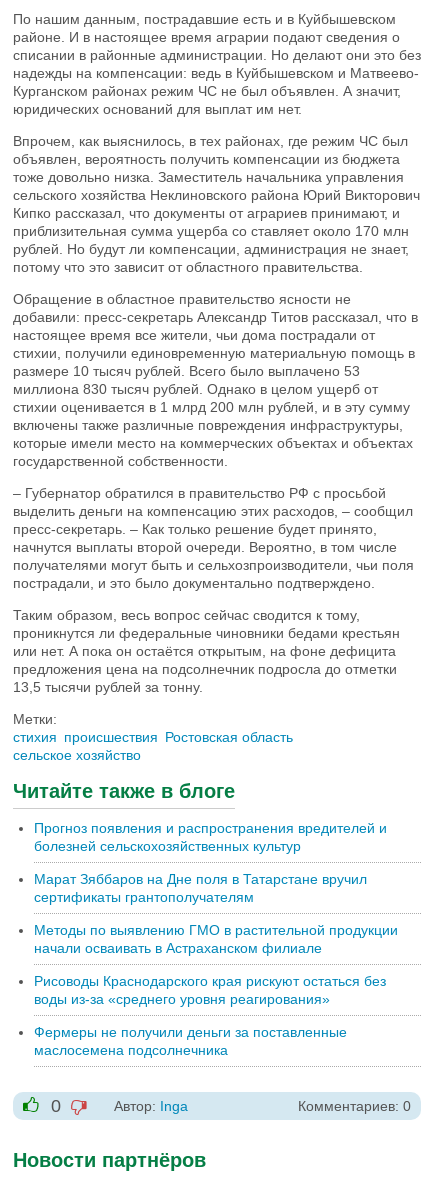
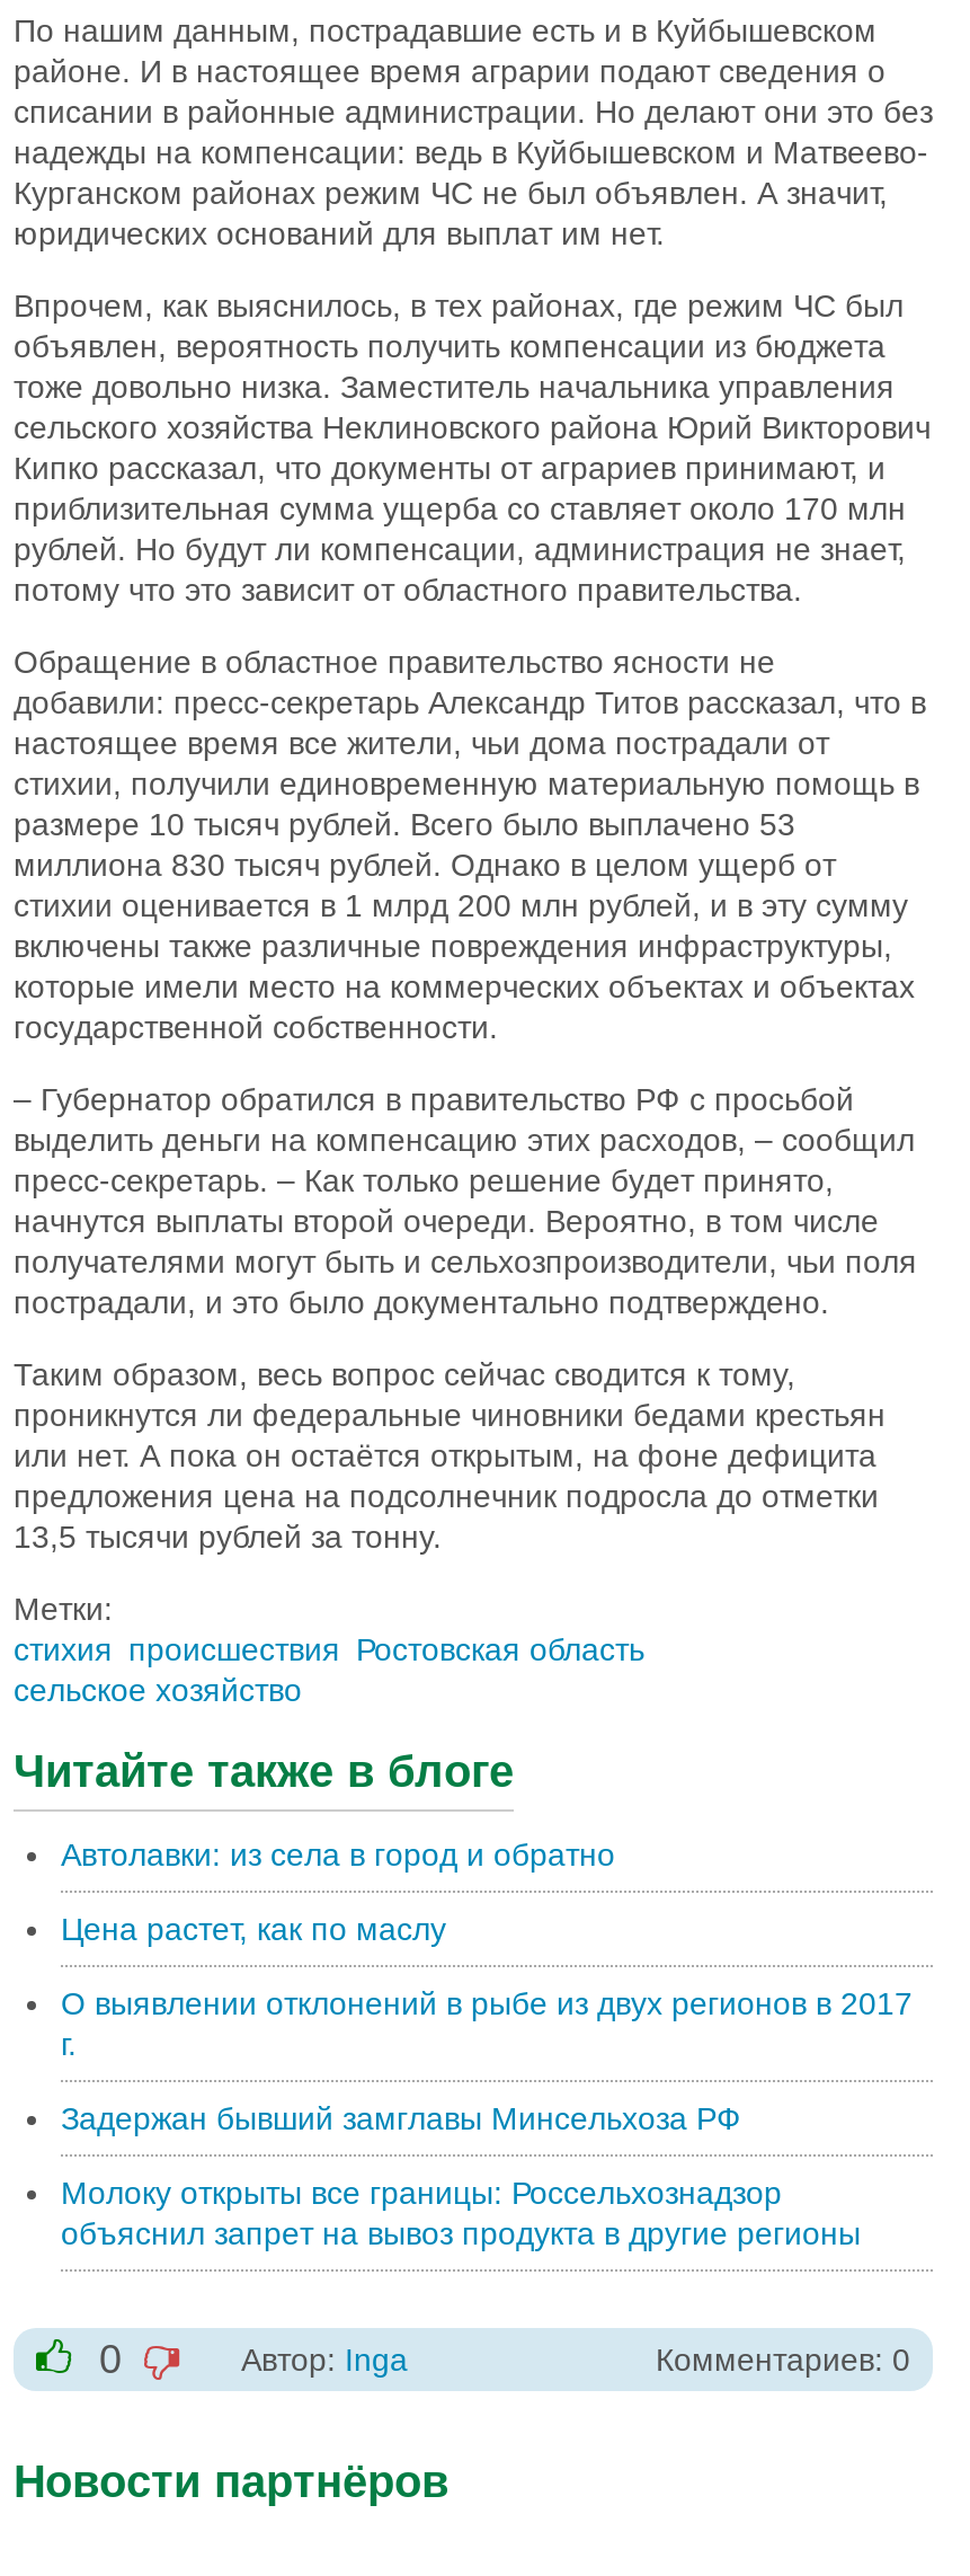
[34,820,387,854] Прогноз появления и распространения вредителей и | болезней сельскохозяйственных культур -> [61,1836,615,1873] Автолавки: из села в город и обратно
[34,871,367,905] Марат Зяббаров на Дне поля в Татарстане вручил | сертификаты грантополучателям -> [61,1911,446,1947] Цена растет, как по маслу
[34,922,398,956] Методы по выявлению ГМО в растительной продукции | начали осваивать в Астраханском филиале -> [61,1985,913,2062] О выявлении отклонений в рыбе из двух регионов в 2017 | г.
[34,973,386,1007] Рисоводы Краснодарского края рискуют остаться без | воды из-за «среднего уровня реагирования» -> [61,2100,741,2136] Задержан бывший замглавы Минсельхоза РФ
[34,1024,347,1058] Фермеры не получили деньги за поставленные | маслосемена подсолнечника -> [61,2175,861,2251] Молоку открыты все границы: Россельхознадзор | объяснил запрет на вывоз продукта в другие регионы

